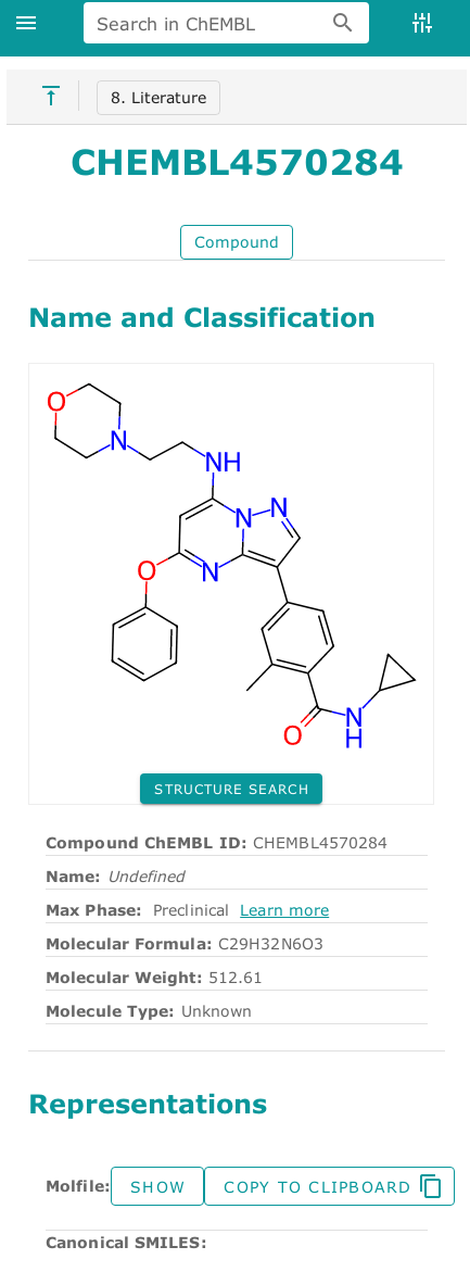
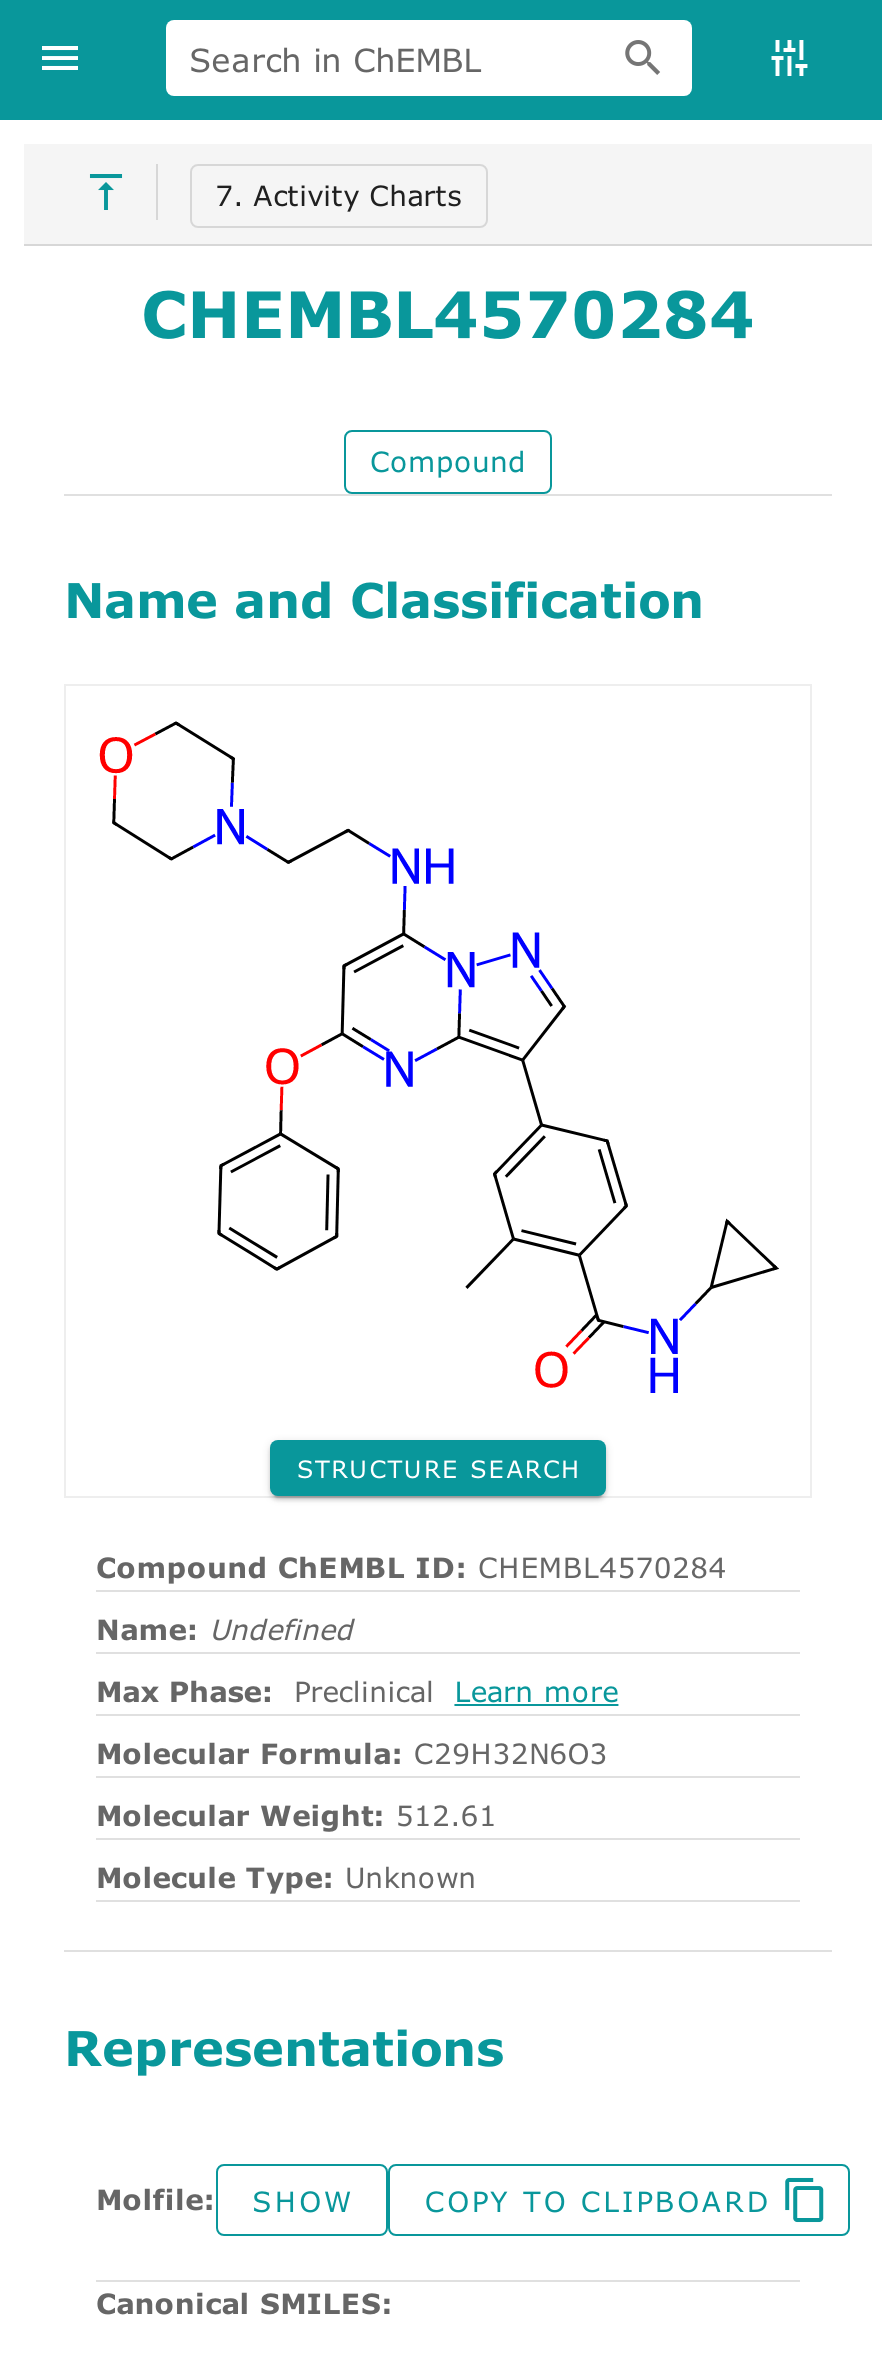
[110,88,206,107] 8. Literature -> [215,178,461,212] 7. Activity Charts

